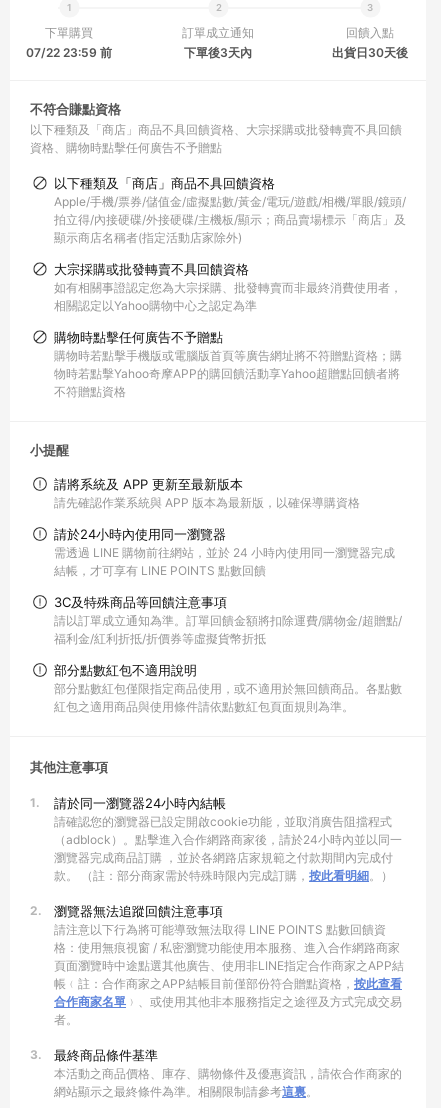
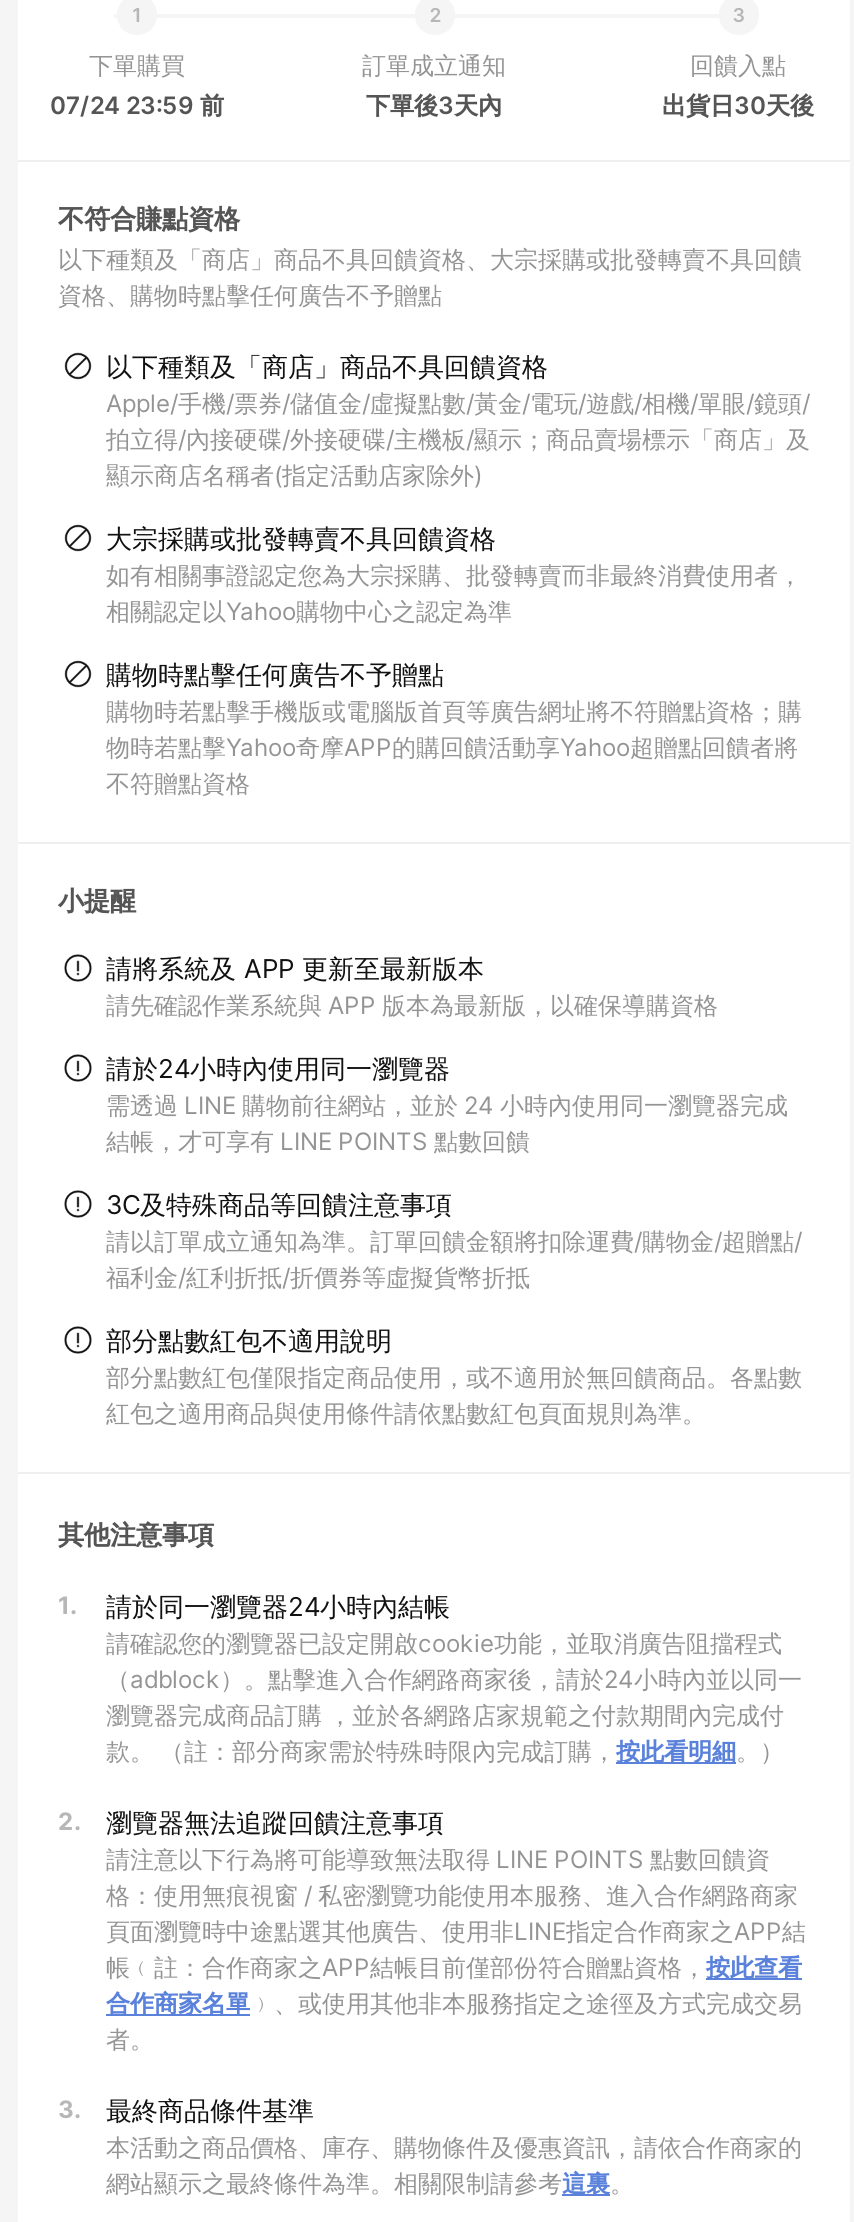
[26,45,112,60] 07/22 23:59 前 -> [50,90,224,120] 07/24 23:59 前

